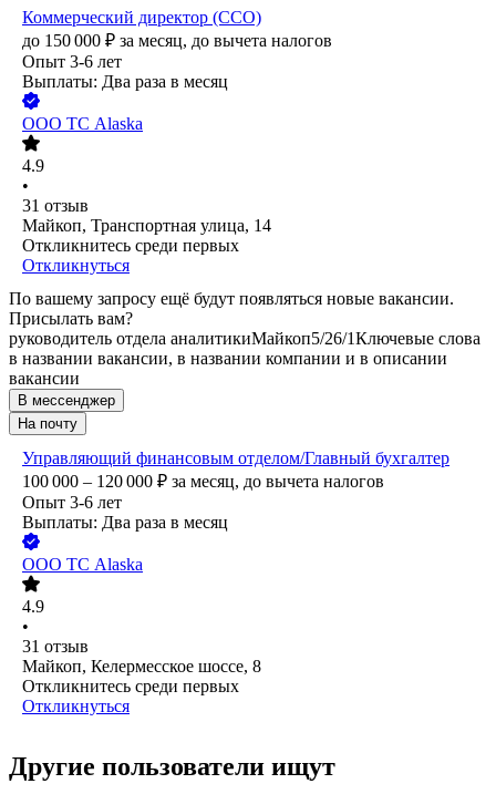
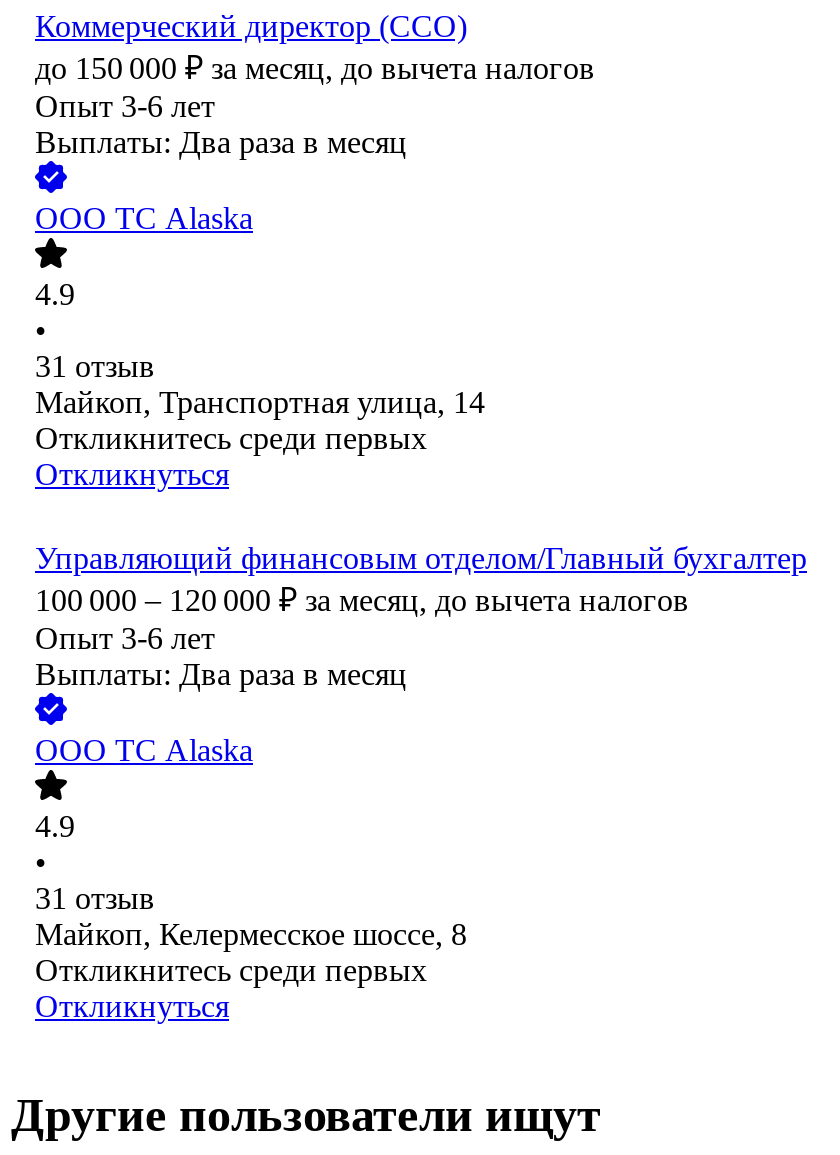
[9,290,480,432] По вашему запросу ещё будут появляться новые вакансии. | Присылать вам? | руководитель отдела аналитикиМайкоп5/26/1Ключевые слова | в названии вакансии, в названии компании и в описании | вакансии | В мессенджер | На почту -> none

